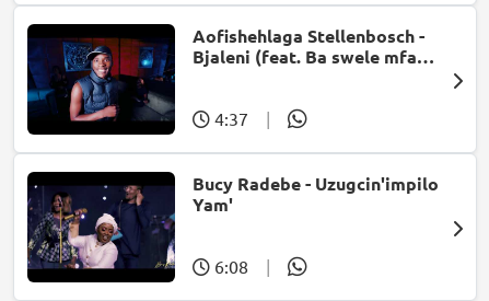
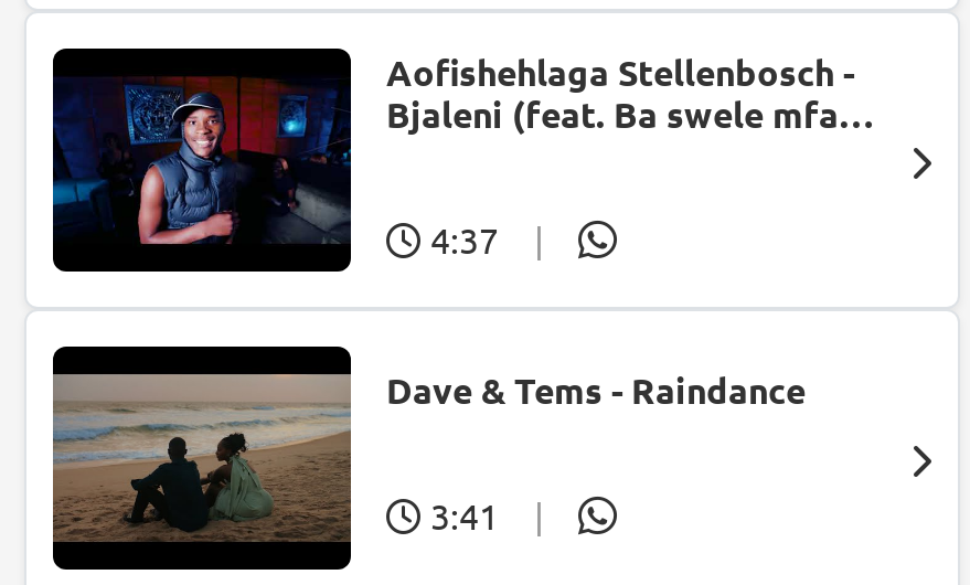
[26,172,439,293] [image] | Bucy Radebe - Uzugcin'impilo | Yam' -> [51,367,806,574] [image] | Dave & Tems - Raindance
[214,255,248,277] 6:08 -> [430,493,499,537] 3:41

